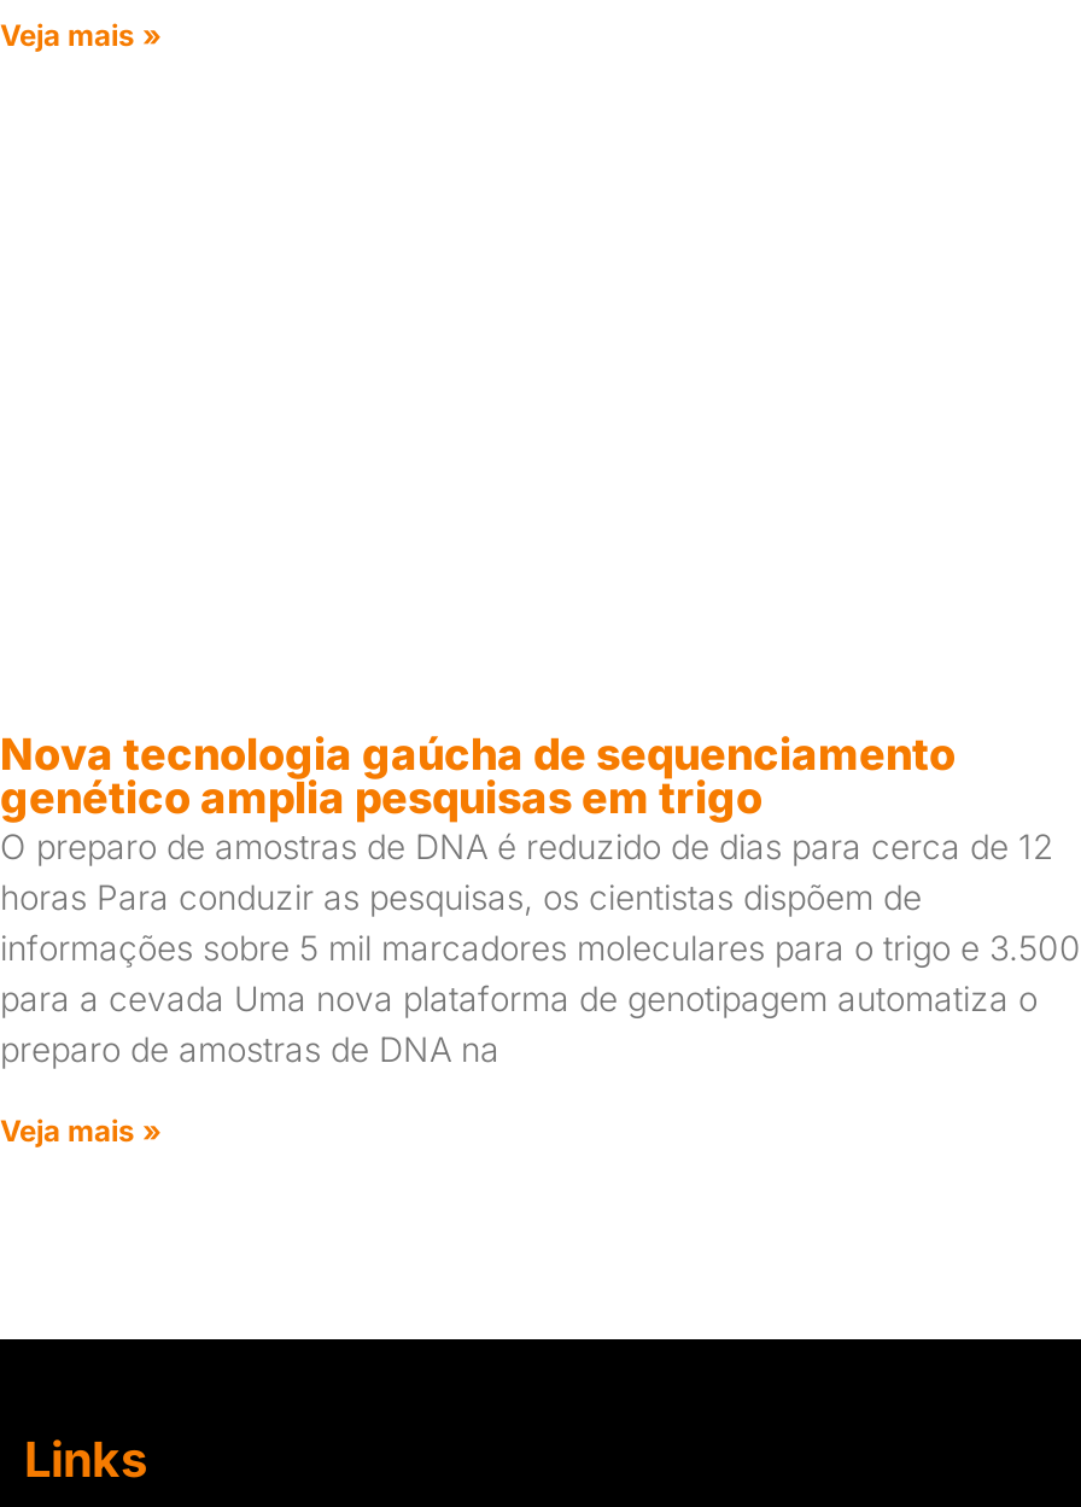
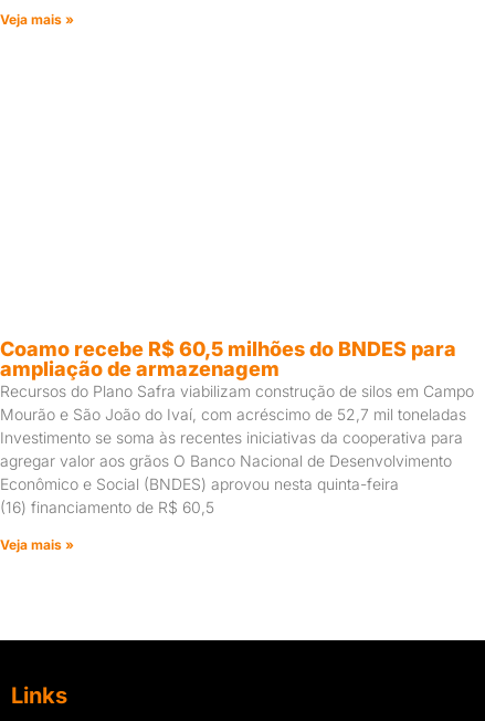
[0,728,1081,1068] Nova tecnologia gaúcha de sequenciamento | genético amplia pesquisas em trigo | O preparo de amostras de DNA é reduzido de dias para cerca de 12 | horas Para conduzir as pesquisas, os cientistas dispõem de | informações sobre 5 mil marcadores moleculares para o trigo e 3.500 | para a cevada Uma nova plataforma de genotipagem automatiza o | preparo de amostras de DNA na -> [0,337,474,516] Coamo recebe R$ 60,5 milhões do BNDES para | ampliação de armazenagem | Recursos do Plano Safra viabilizam construção de silos em Campo | Mourão e São João do Ivaí, com acréscimo de 52,7 mil toneladas | Investimento se soma às recentes iniciativas da cooperativa para | agregar valor aos grãos O Banco Nacional de Desenvolvimento | Econômico e Social (BNDES) aprovou nesta quinta-feira | (16) financiamento de R$ 60,5

